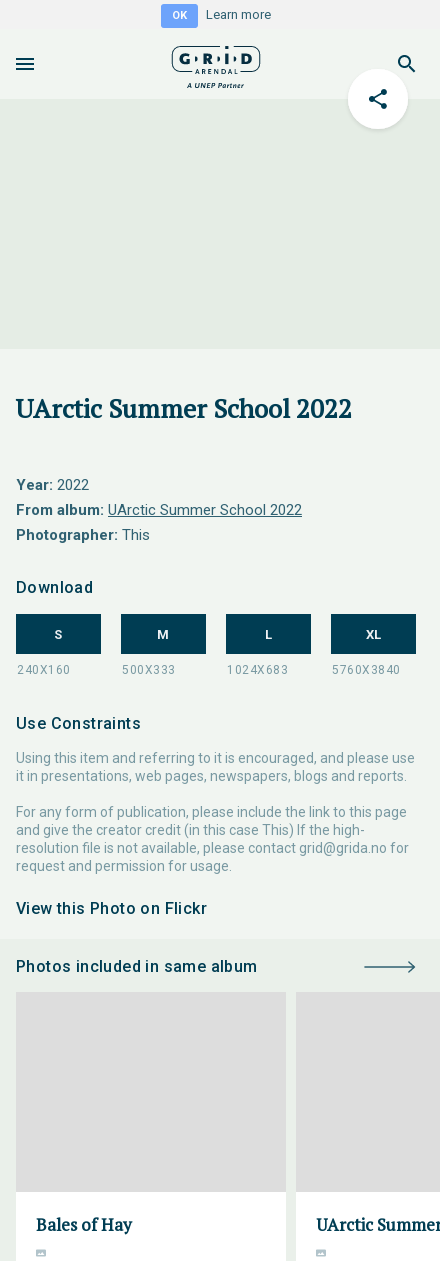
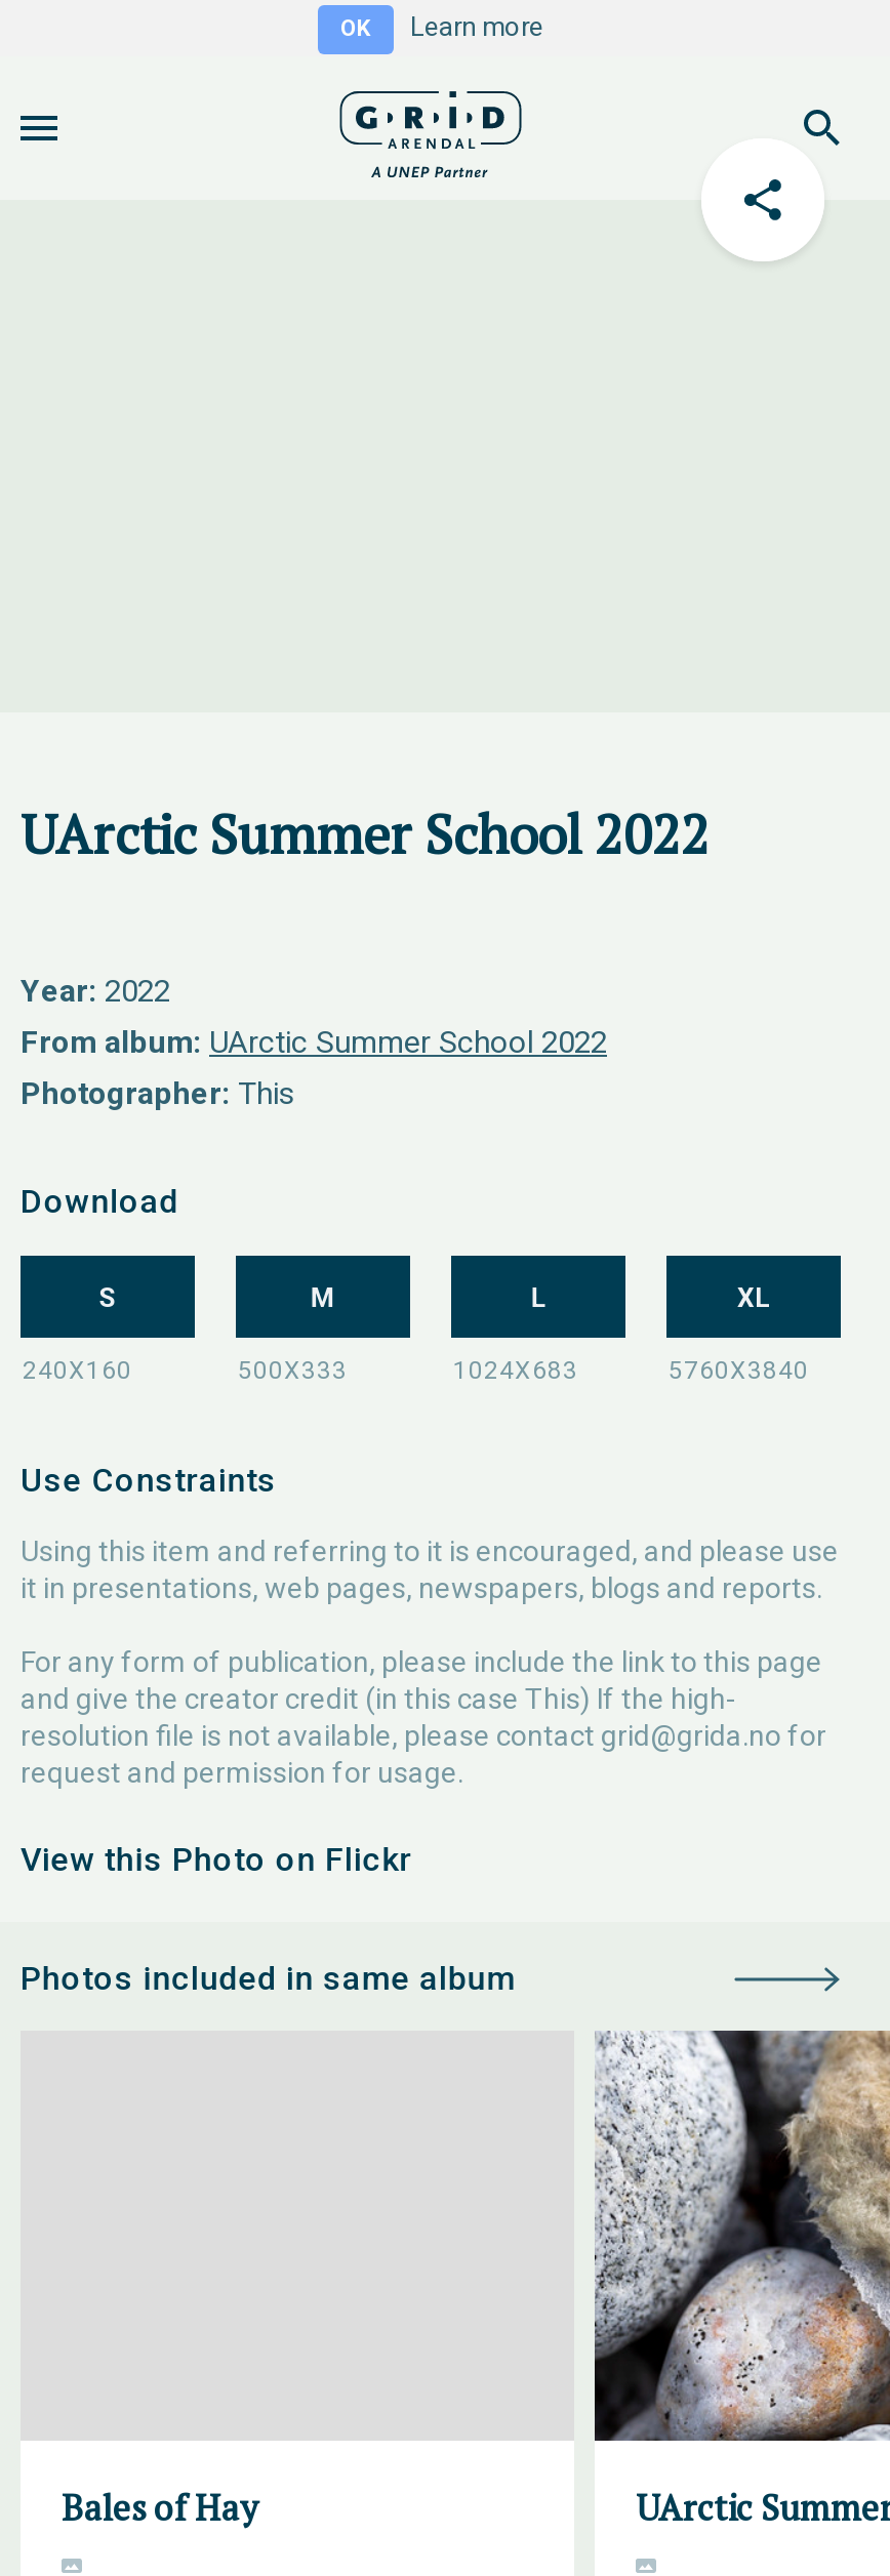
none -> [593,2029,884,2443] [image]

